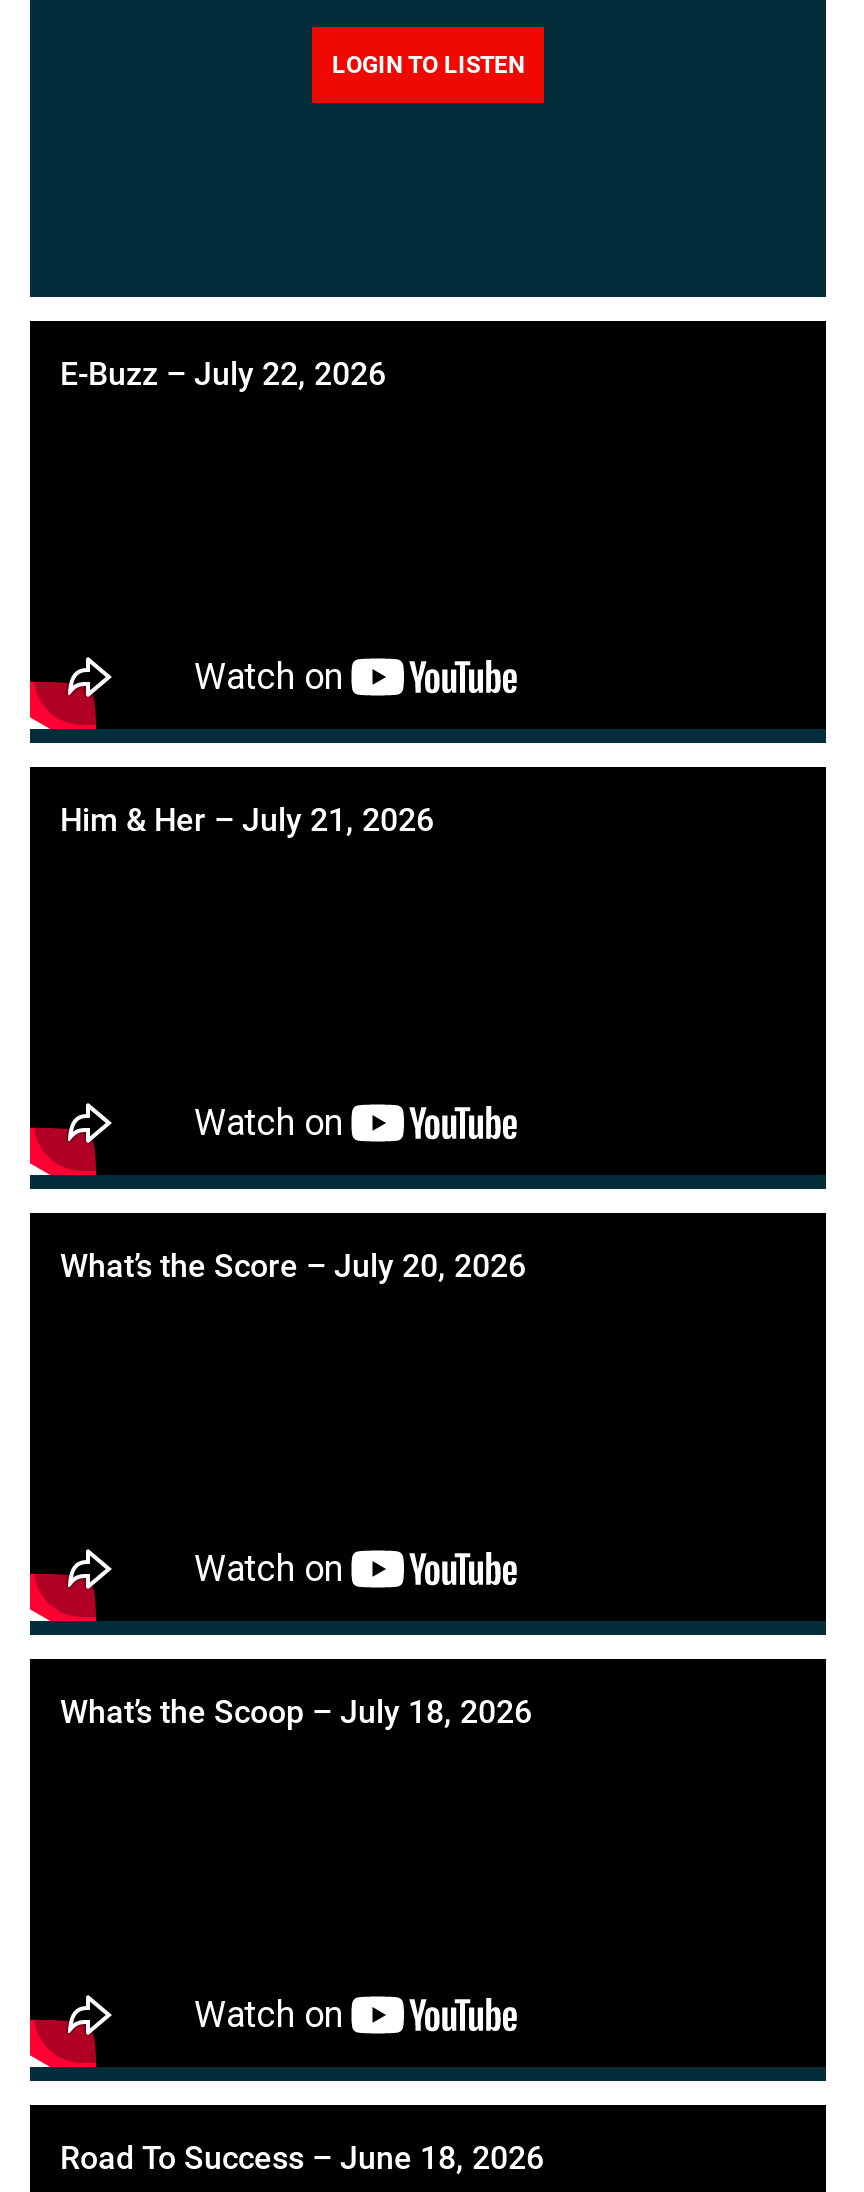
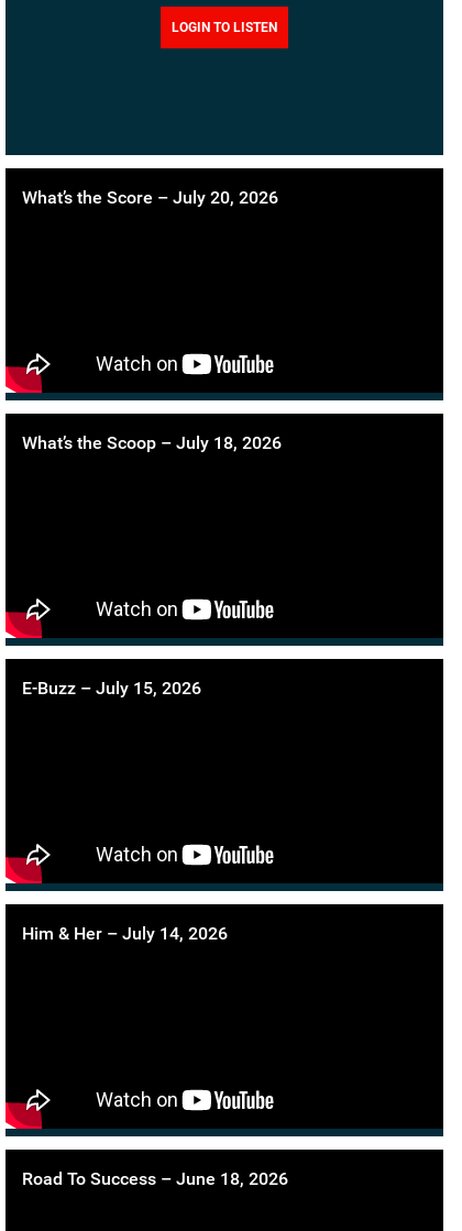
[60,355,386,393] E-Buzz – July 22, 2026 -> none
[60,801,434,839] Him & Her – July 21, 2026 -> none
moved [60,1247,532,1731] -> [22,187,282,453]: What’s the Score – July 20, 2026 | What’s the Scoop – July 18, 2026
none -> [22,678,201,699] E-Buzz – July 15, 2026
none -> [22,923,228,944] Him & Her – July 14, 2026

